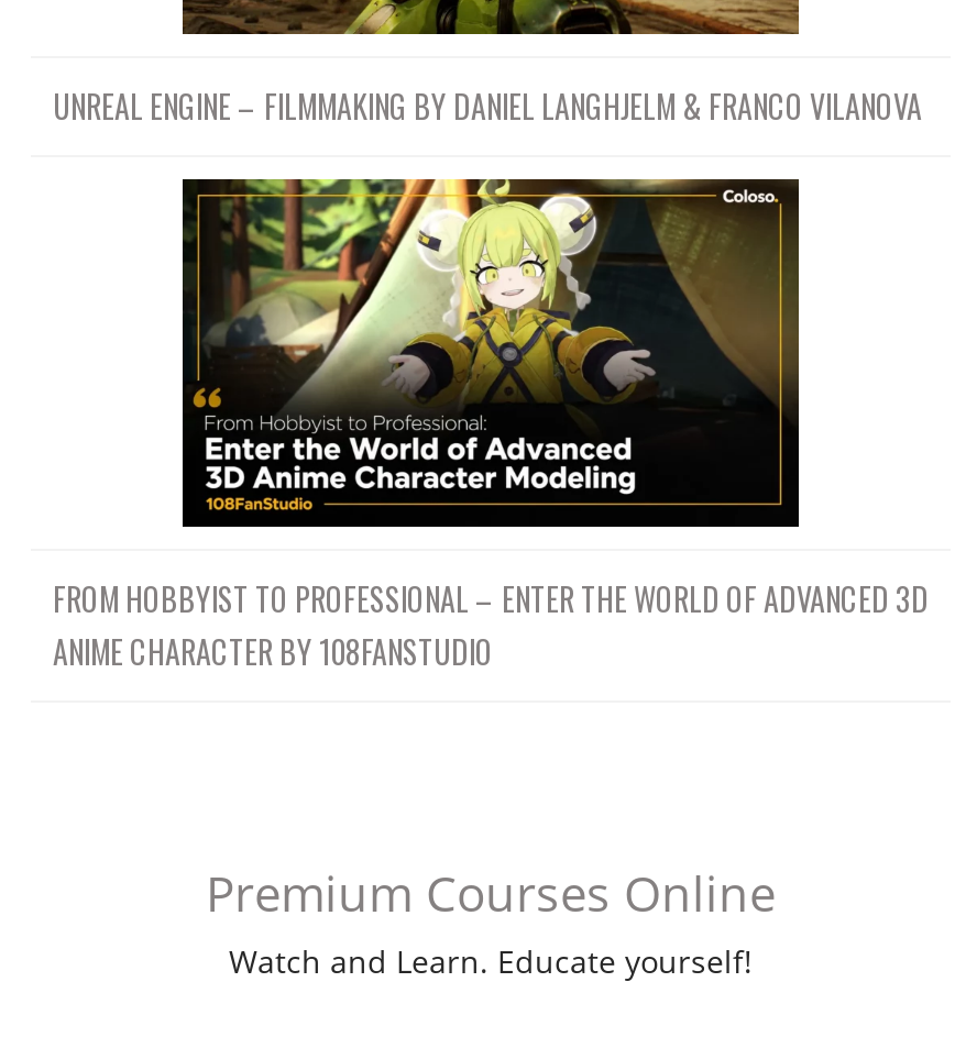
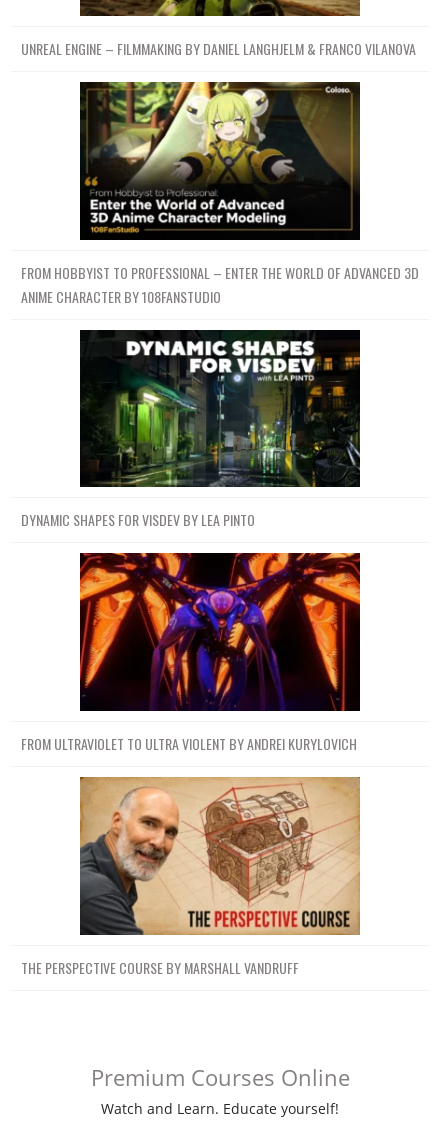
none -> [21,329,361,530] [image] | DYNAMIC SHAPES FOR VISDEV BY LEA PINTO
none -> [21,552,361,754] [image] | FROM ULTRAVIOLET TO ULTRA VIOLENT BY ANDREI KURYLOVICH
none -> [21,776,361,978] [image] | THE PERSPECTIVE COURSE BY MARSHALL VANDRUFF

